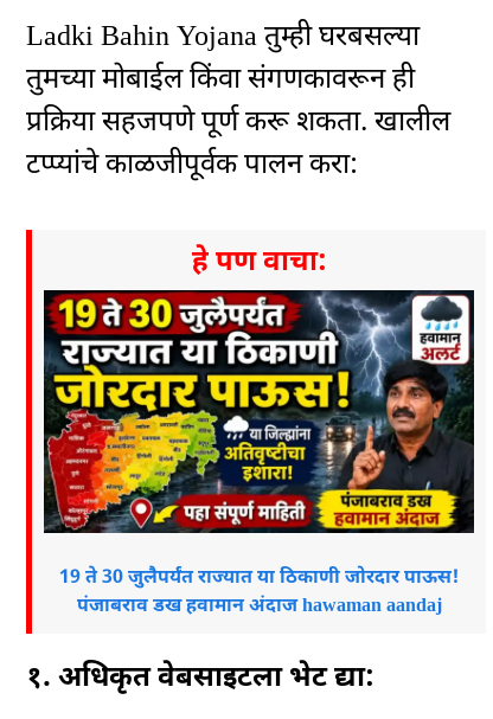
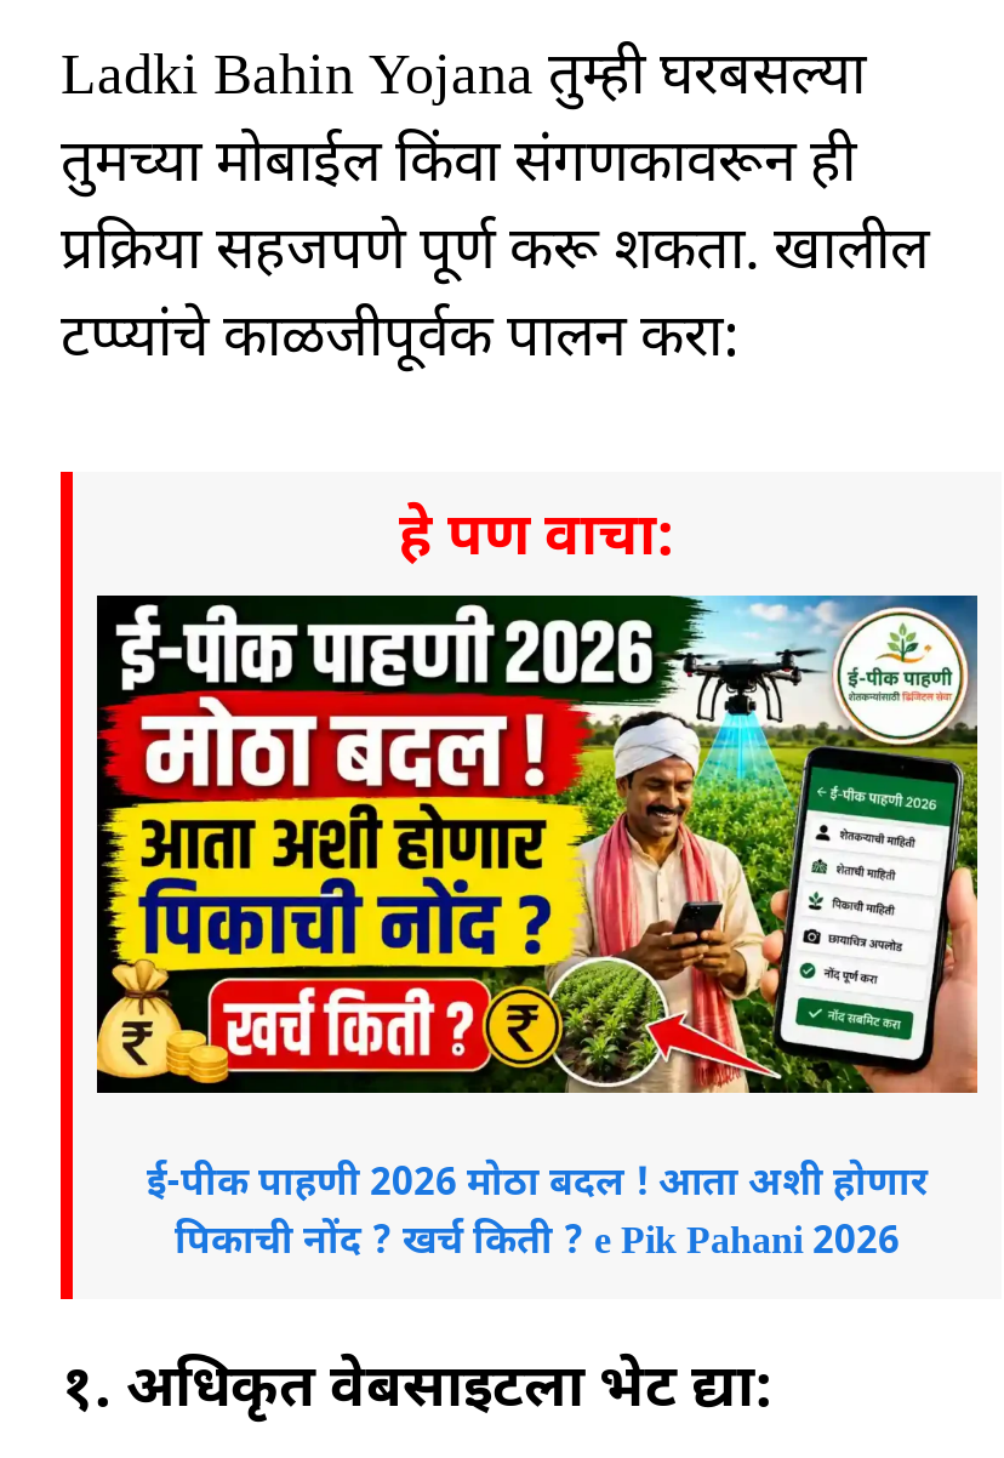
[43,289,475,619] [image] | 19 ते 30 जुलैपर्यंत राज्यात या ठिकाणी जोरदार पाऊस! | पंजाबराव डख हवामान अंदाज hawaman aandaj -> [95,593,980,1269] [image] | ई-पीक पाहणी 2026 मोठा बदल ! आता अशी होणार | पिकाची नोंद ? खर्च किती ? e Pik Pahani 2026

